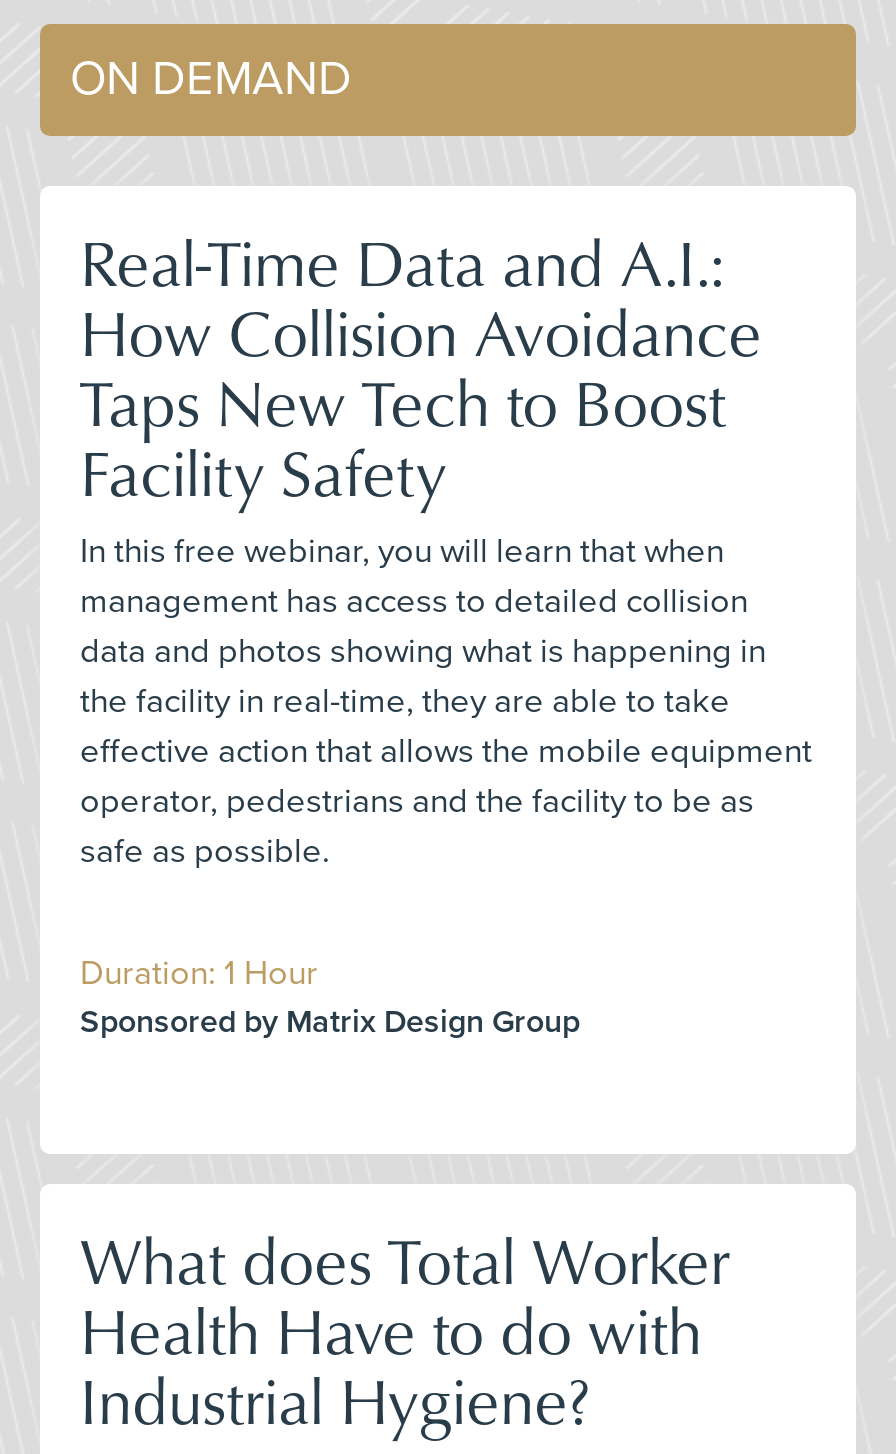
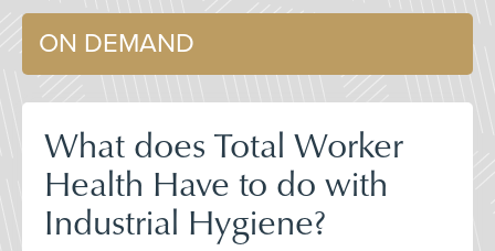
[80,216,812,1042] Real-Time Data and A.I.: | How Collision Avoidance | Taps New Tech to Boost | Facility Safety | In this free webinar, you will learn that when | management has access to detailed collision | data and photos showing what is happening in | the facility in real-time, they are able to take | effective action that allows the mobile equipment | operator, pedestrians and the facility to be as | safe as possible. | Duration: 1 Hour | Sponsored by Matrix Design Group -> none

